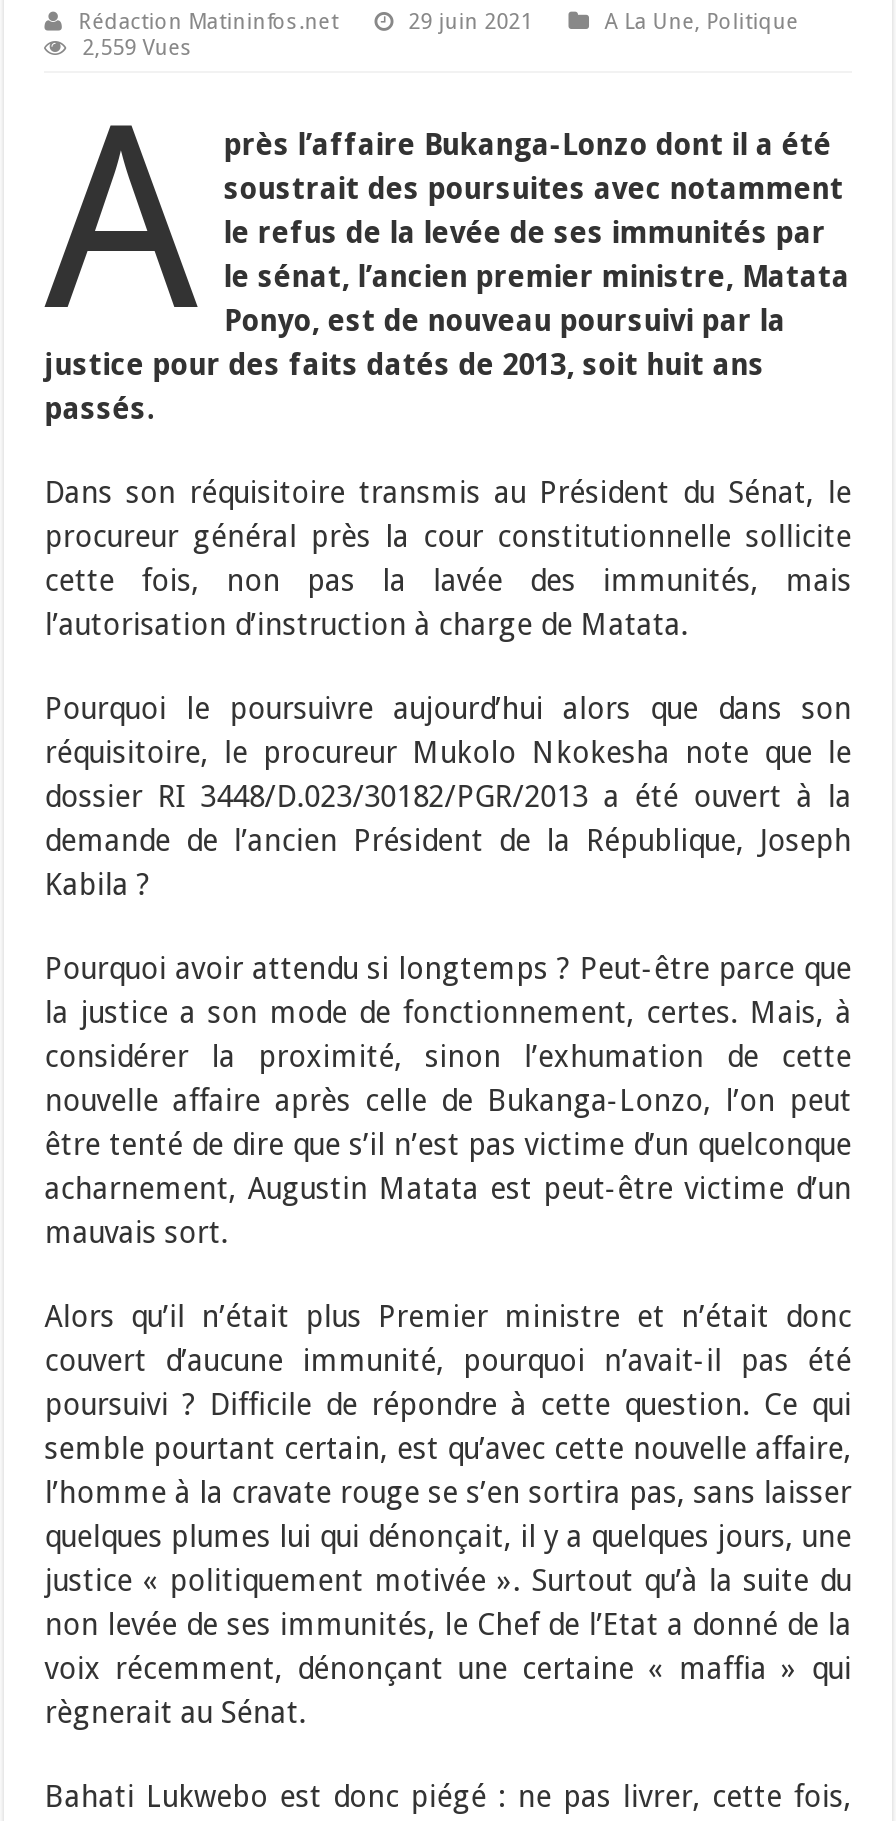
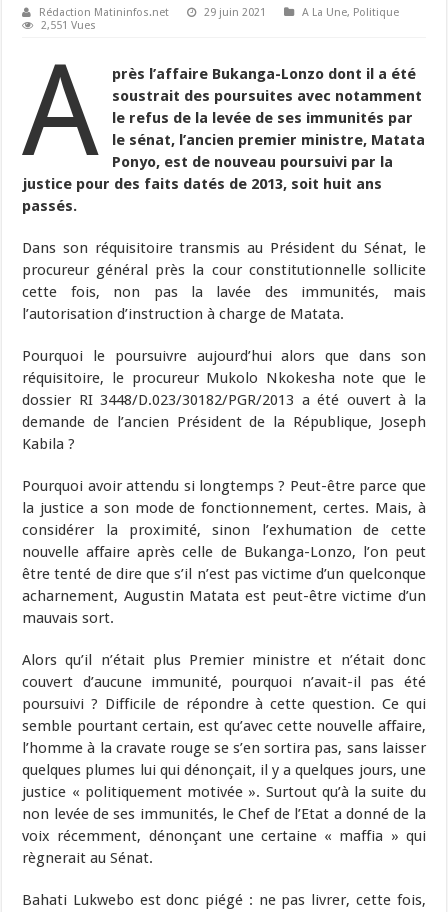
[82,35,192,61] 2,559 Vues -> [41,19,96,32] 2,551 Vues

